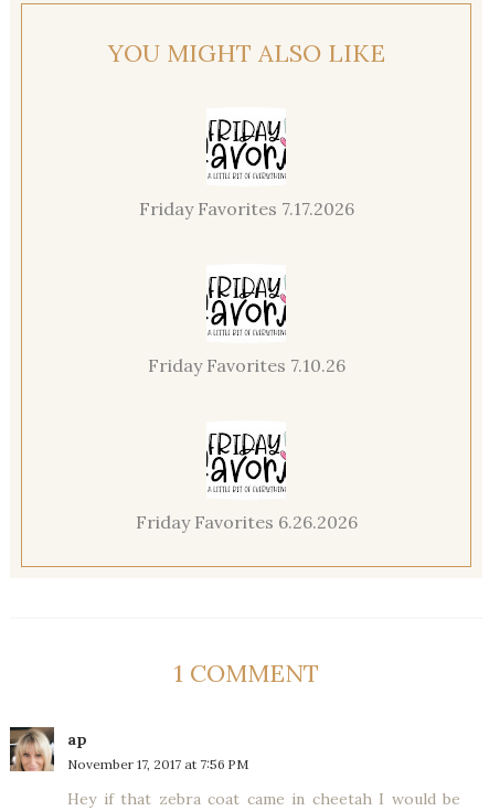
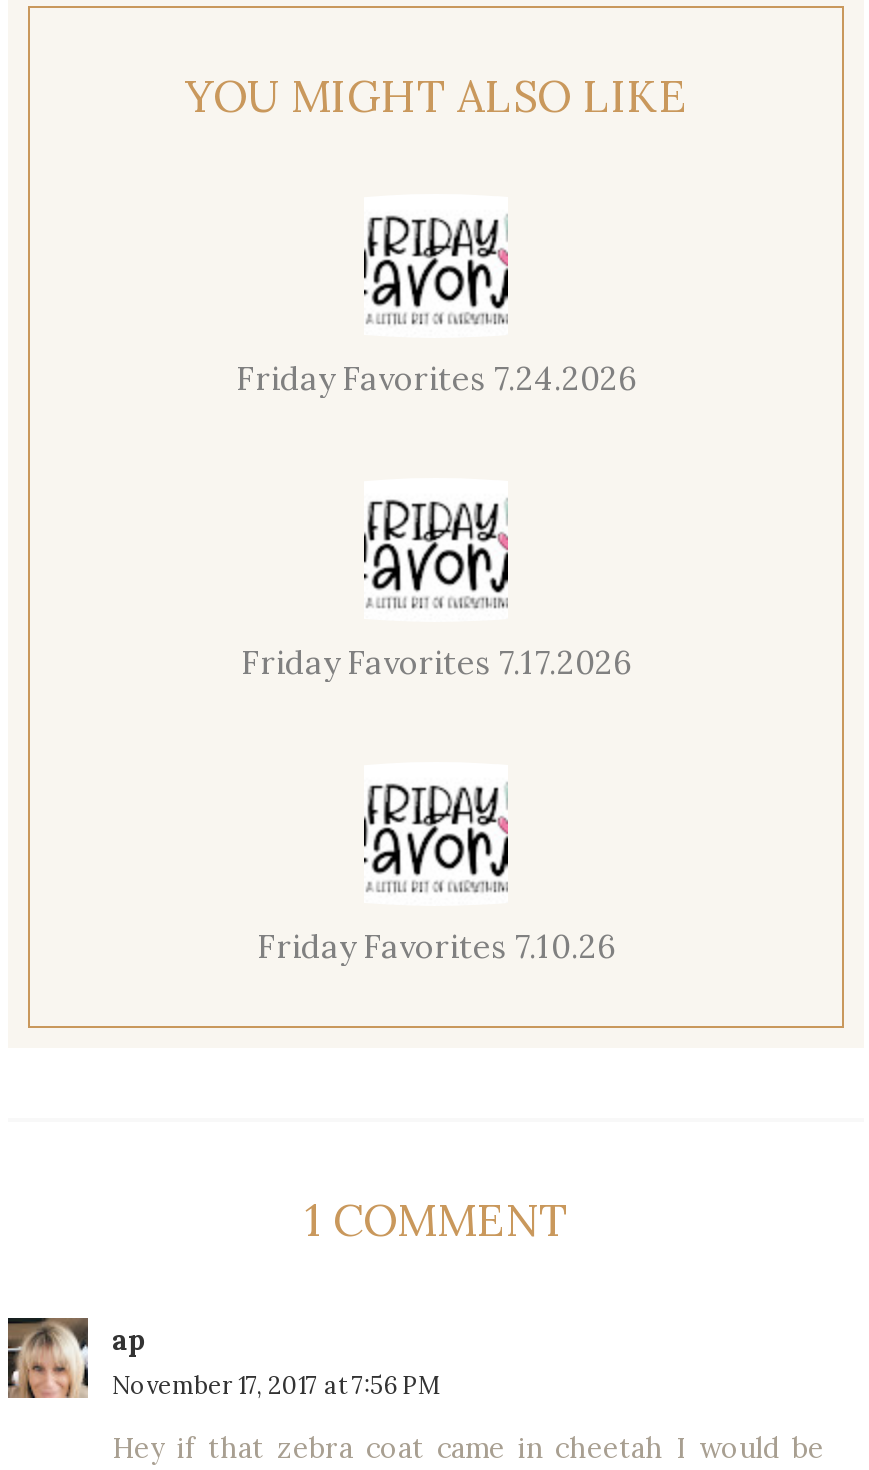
none -> [236,358,636,398] Friday Favorites 7.24.2026
moved [139,198,354,376] -> [241,642,631,966]: Friday Favorites 7.17.2026 | Friday Favorites 7.10.26
[135,511,357,533] Friday Favorites 6.26.2026 -> none

